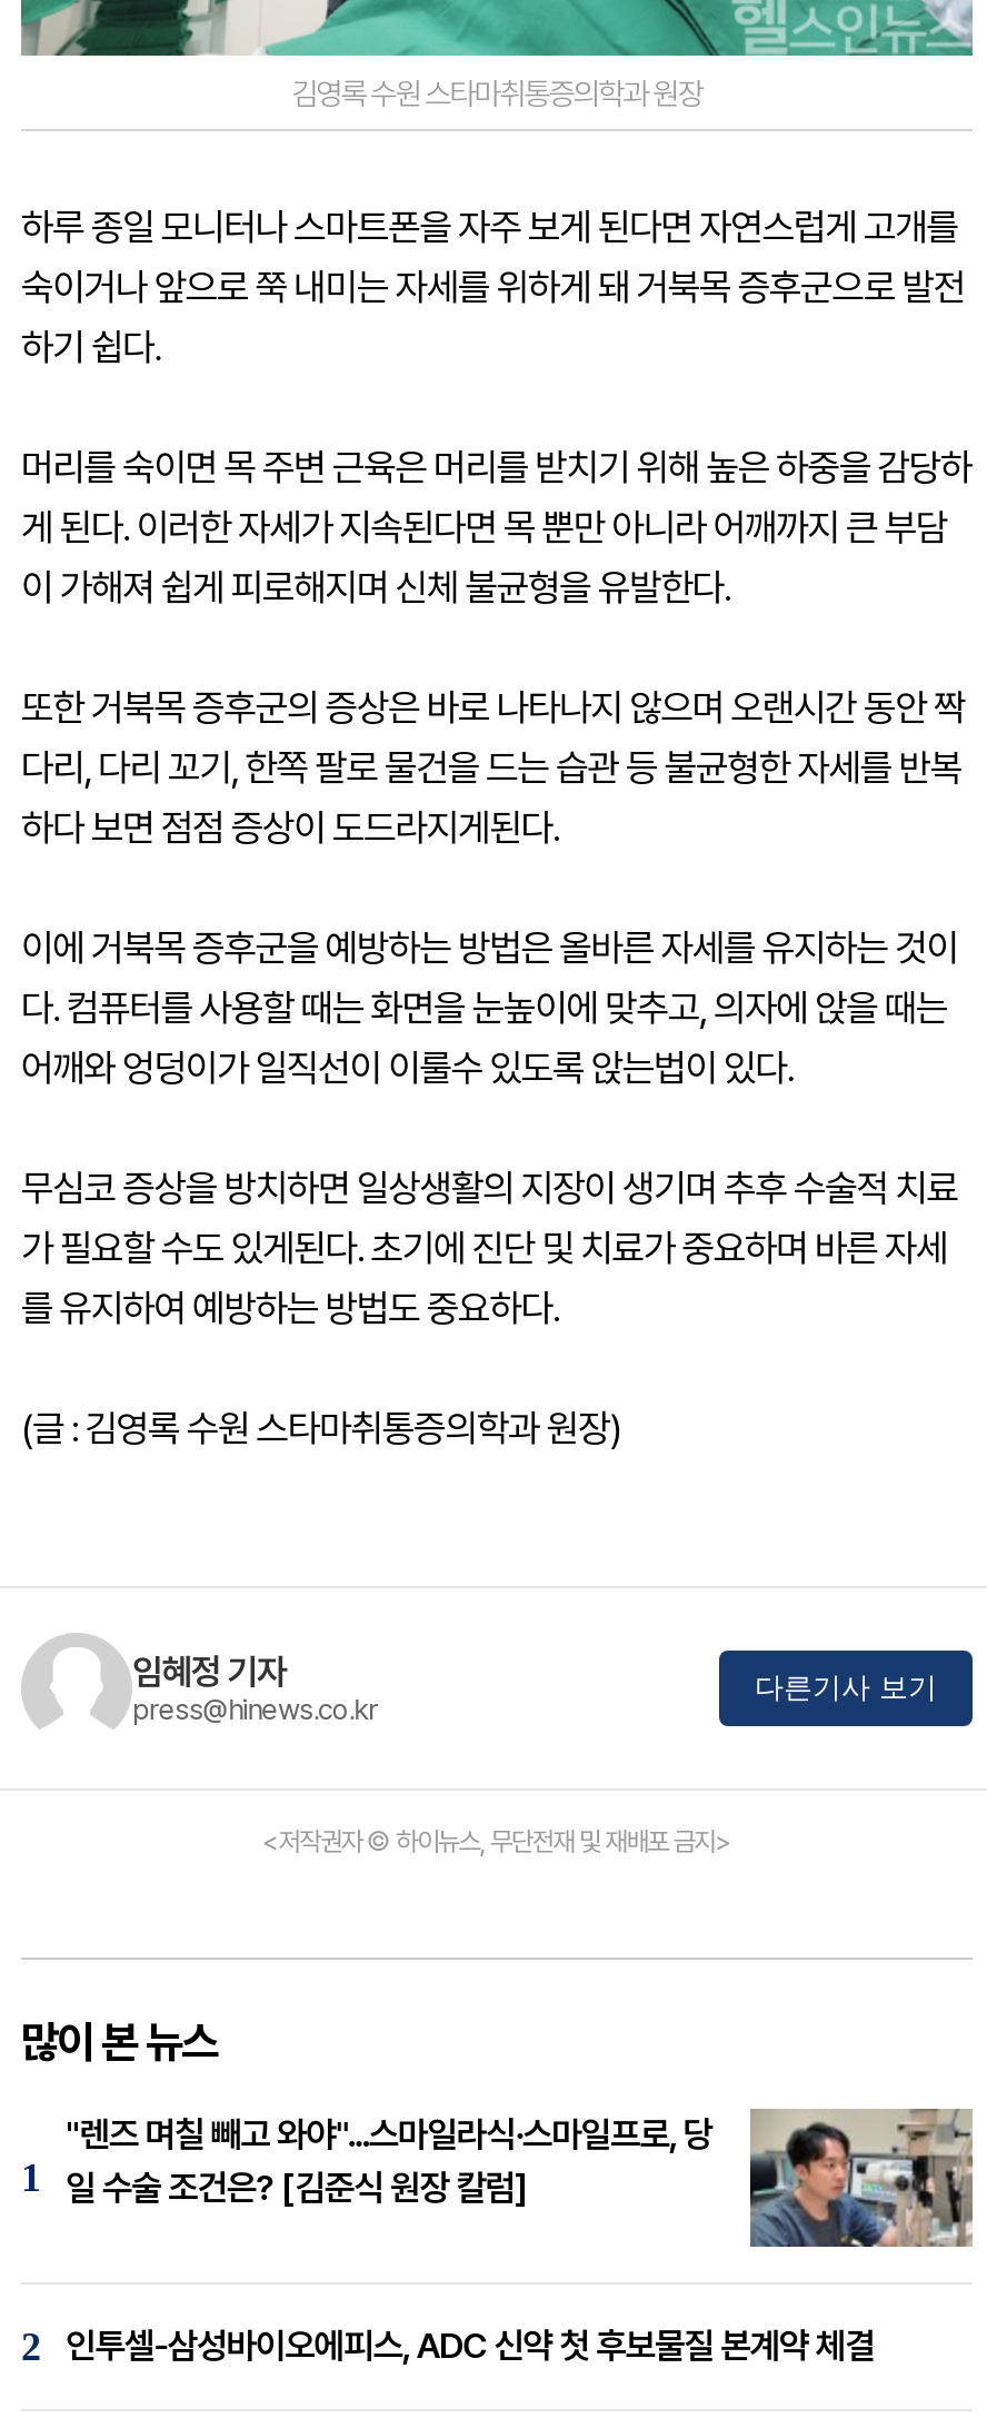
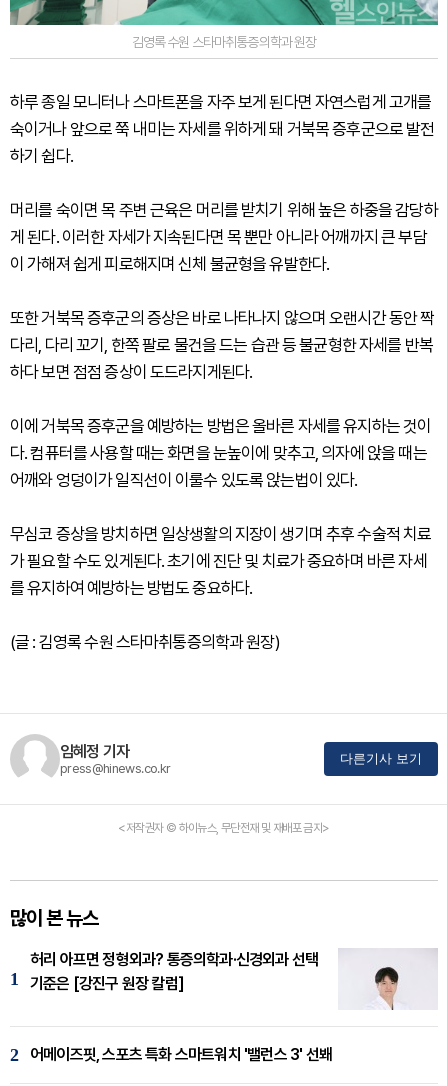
[66,2107,975,2249] [image] | "렌즈 며칠 빼고 와야"...스마일라식·스마일프로, 당 | 일 수술 조건은? [김준식 원장 칼럼] -> [30,948,438,1010] [image] | 허리 아프면 정형외과? 통증의학과·신경외과 선택 | 기준은 [강진구 원장 칼럼]
[66,2325,874,2368] 인투셀-삼성바이오에피스, ADC 신약 첫 후보물질 본계약 체결 -> [30,1045,332,1064] 어메이즈핏, 스포츠 특화 스마트워치 '밸런스 3' 선봬

